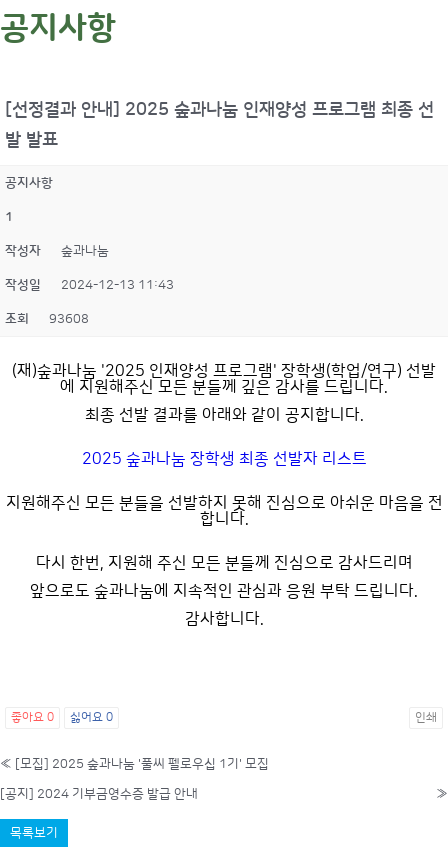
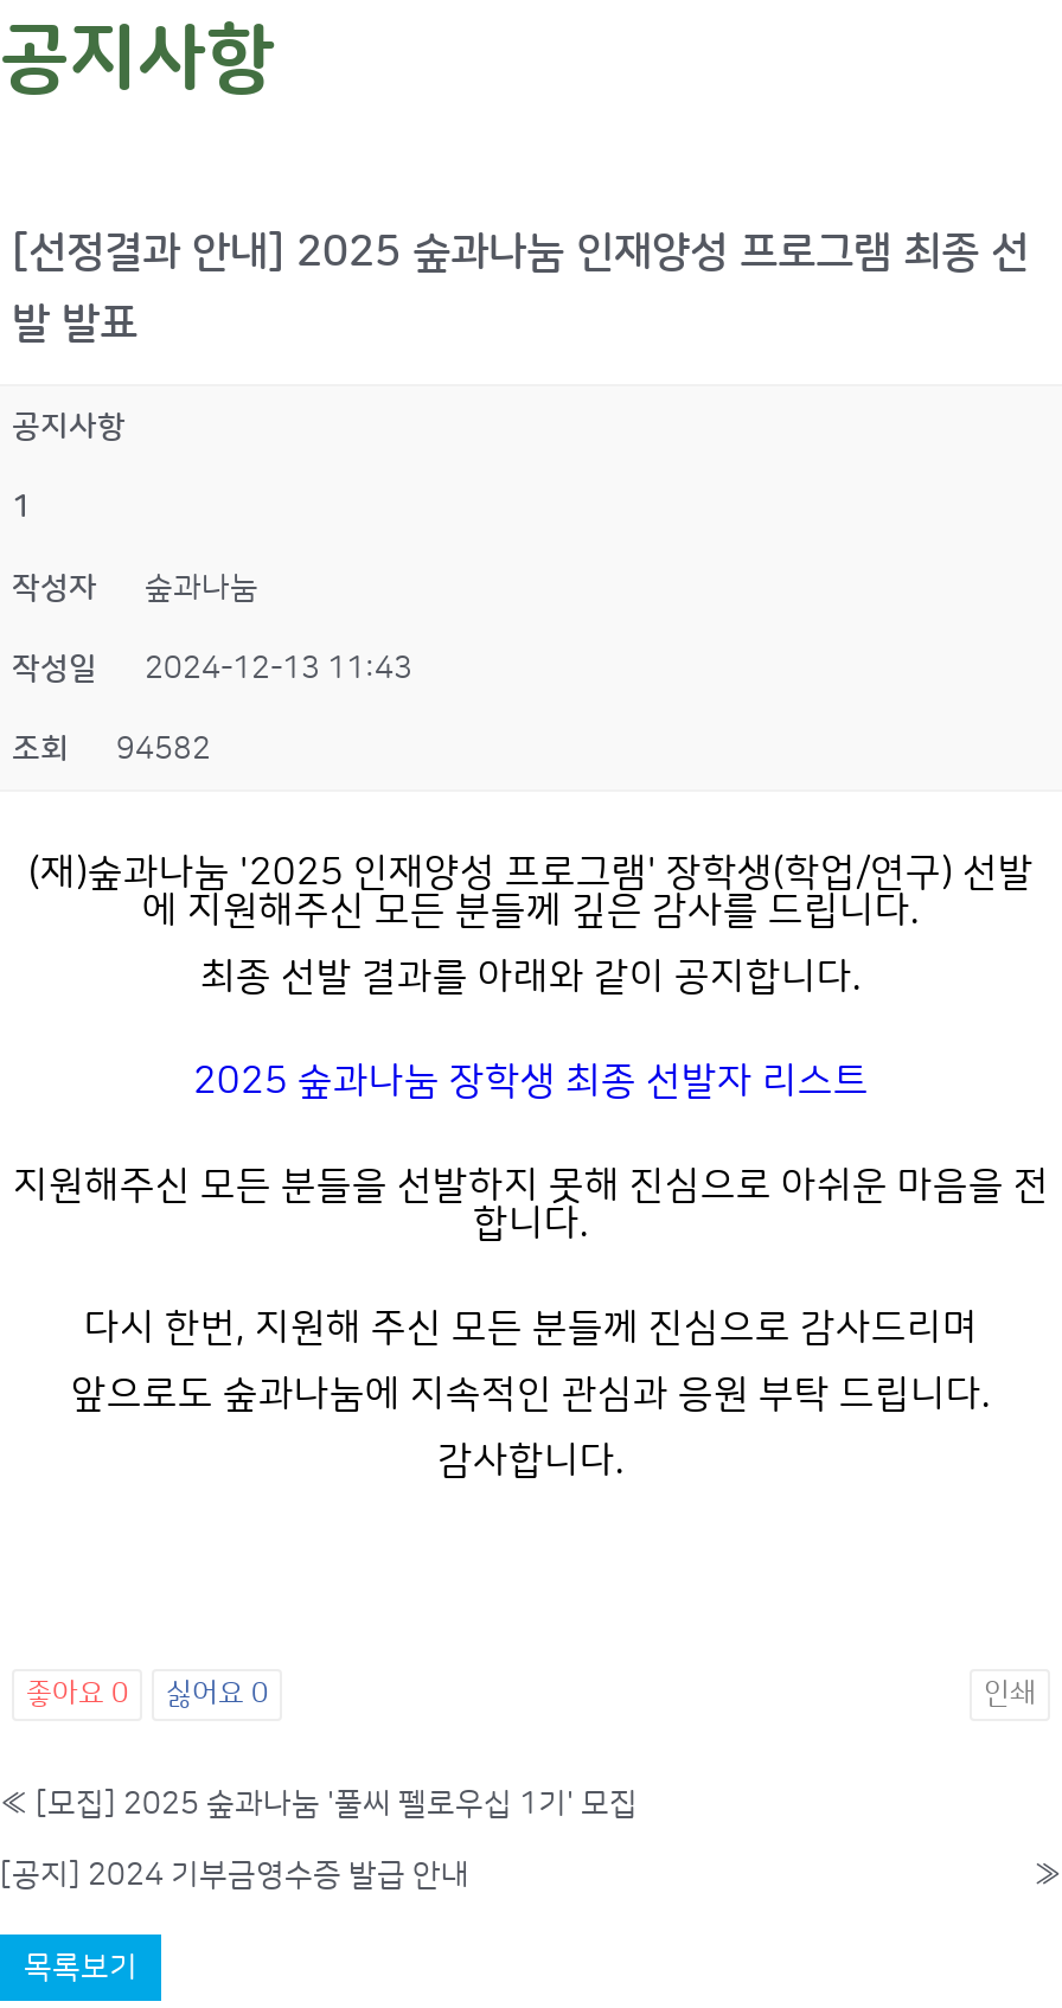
[5,312,89,326] 조회 93608 -> [12,733,211,766] 조회 94582

